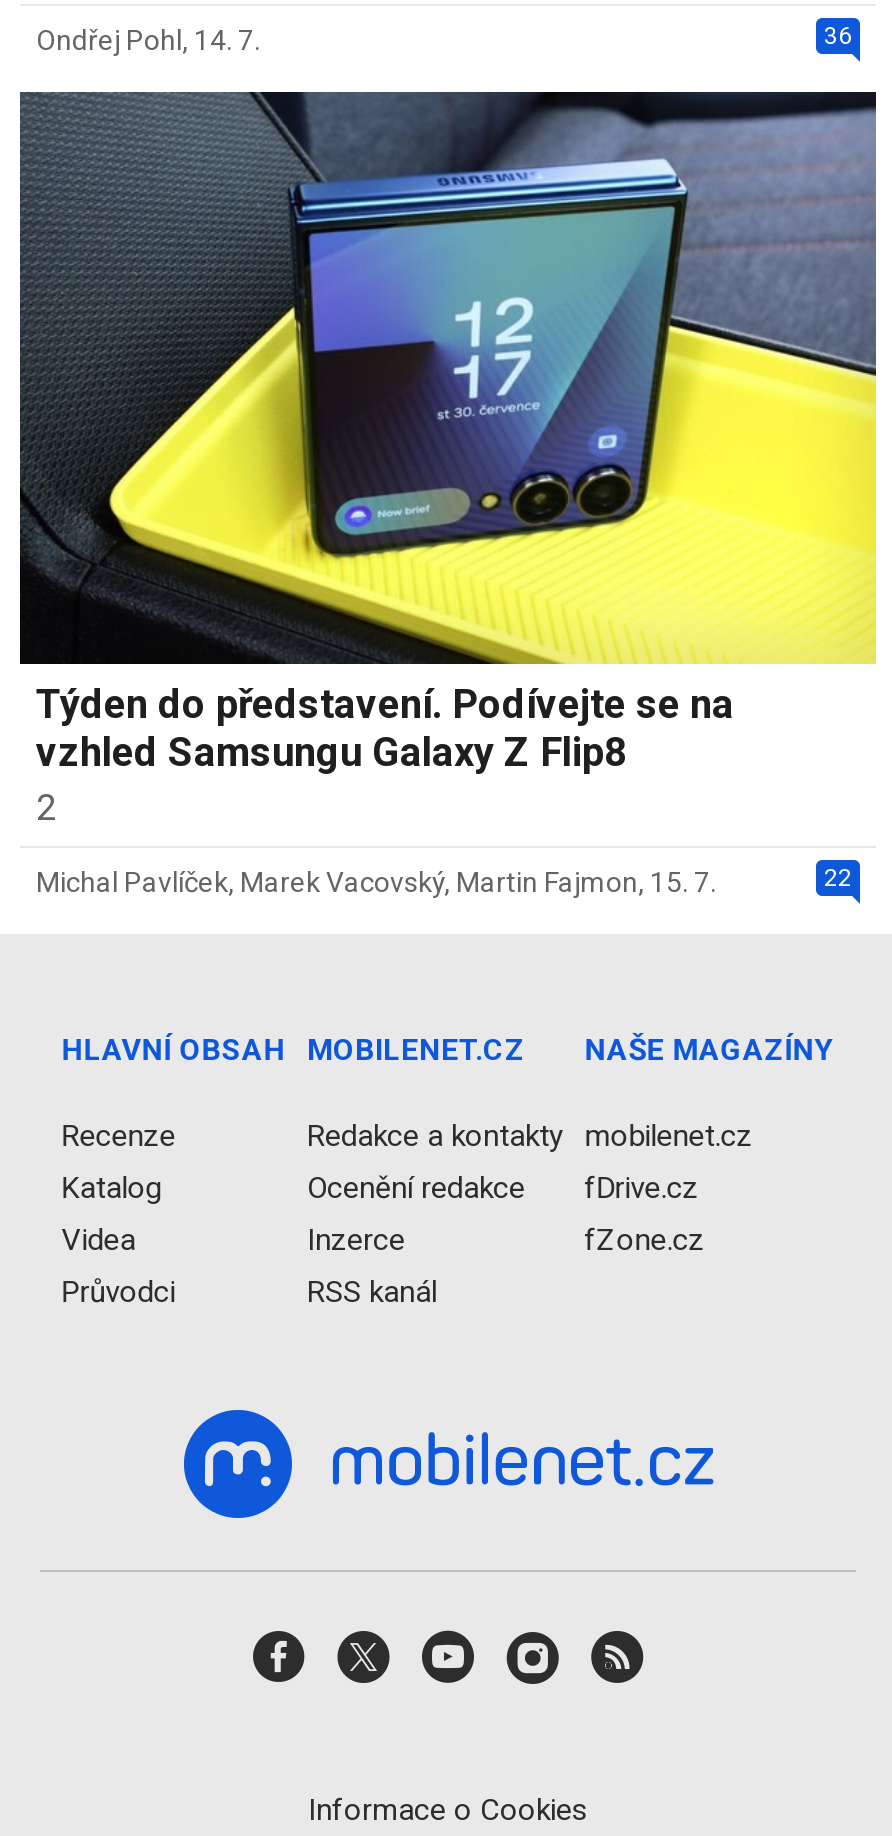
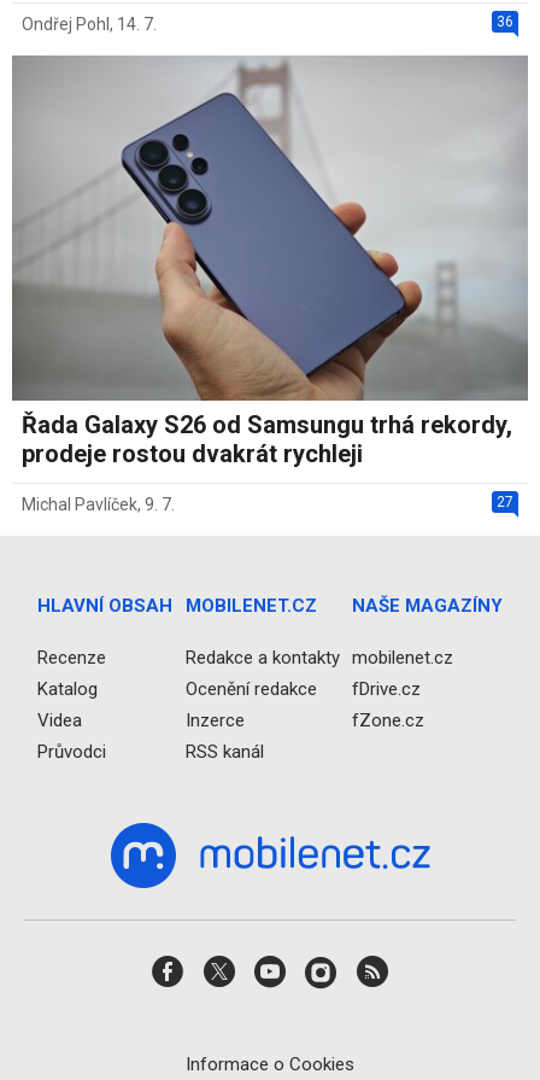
[20,92,878,827] [image] | Týden do představení. Podívejte se na | vzhled Samsungu Galaxy Z Flip8 | 2 -> [11,56,529,468] [image] | Řada Galaxy S26 od Samsungu trhá rekordy, | prodeje rostou dvakrát rychleji
[36,863,852,897] 22 | Michal Pavlíček, Marek Vacovský, Martin Fajmon, 15. 7. -> [22,493,513,514] 27 | Michal Pavlíček, 9. 7.

